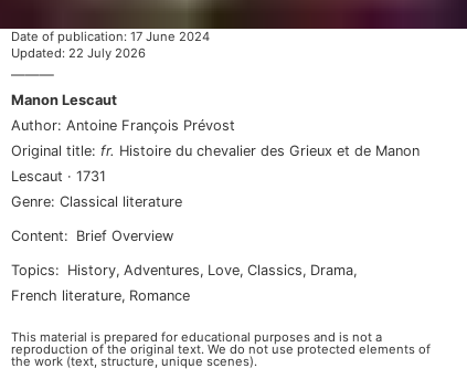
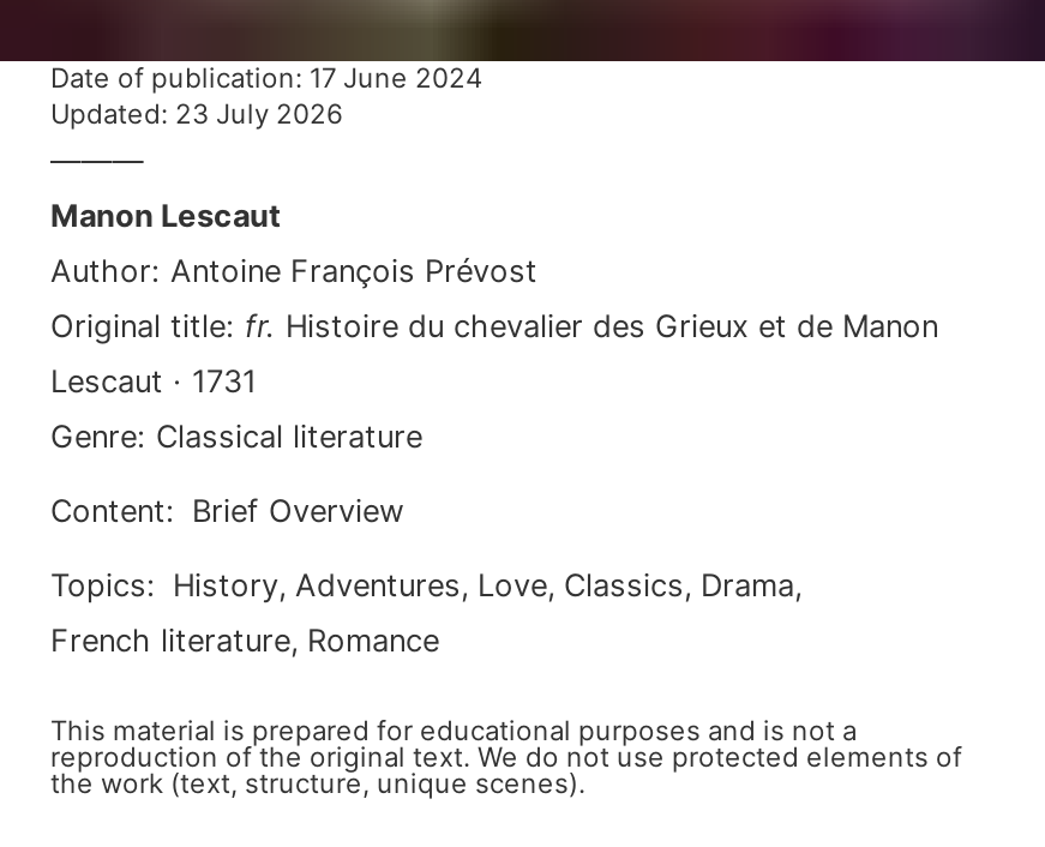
[11,45,146,61] Updated: 22 July 2026 -> [50,97,343,131] Updated: 23 July 2026

